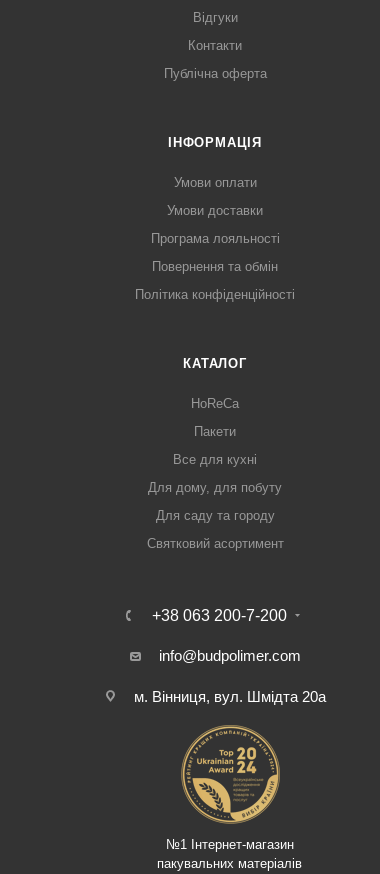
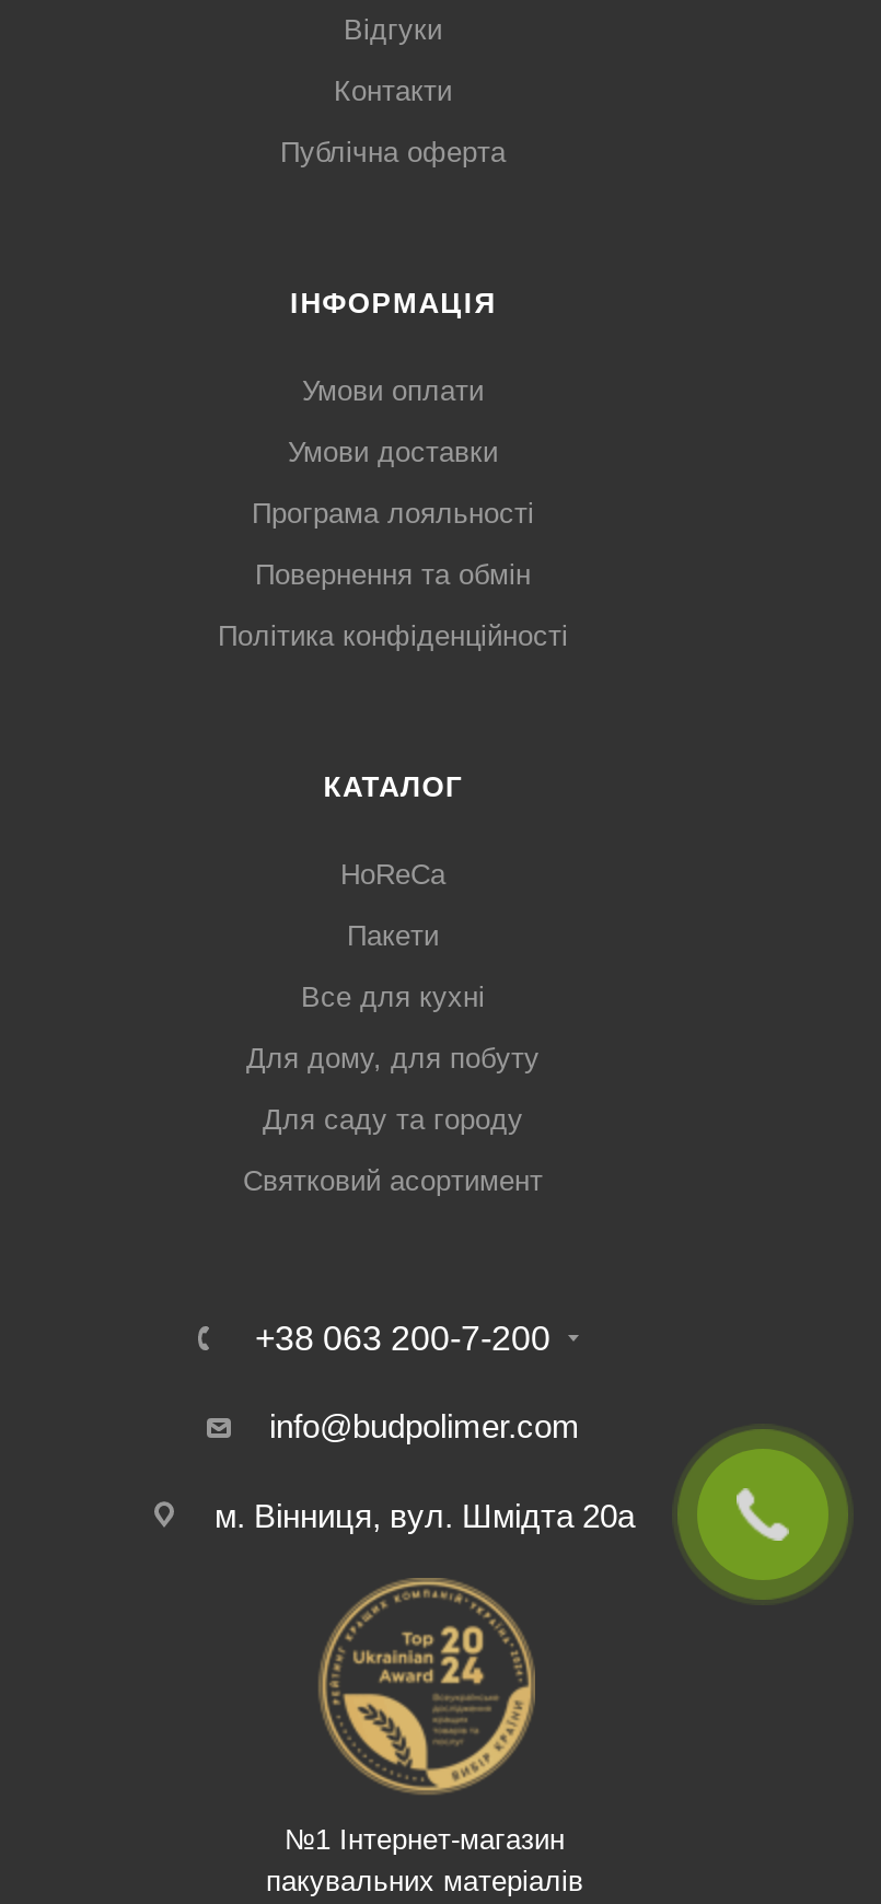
none -> [673,1425,853,1604] [image]

